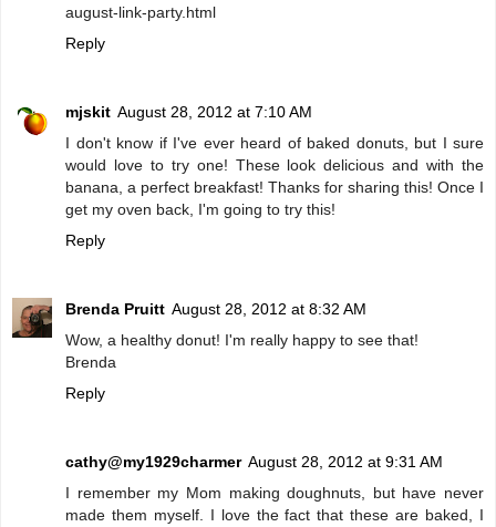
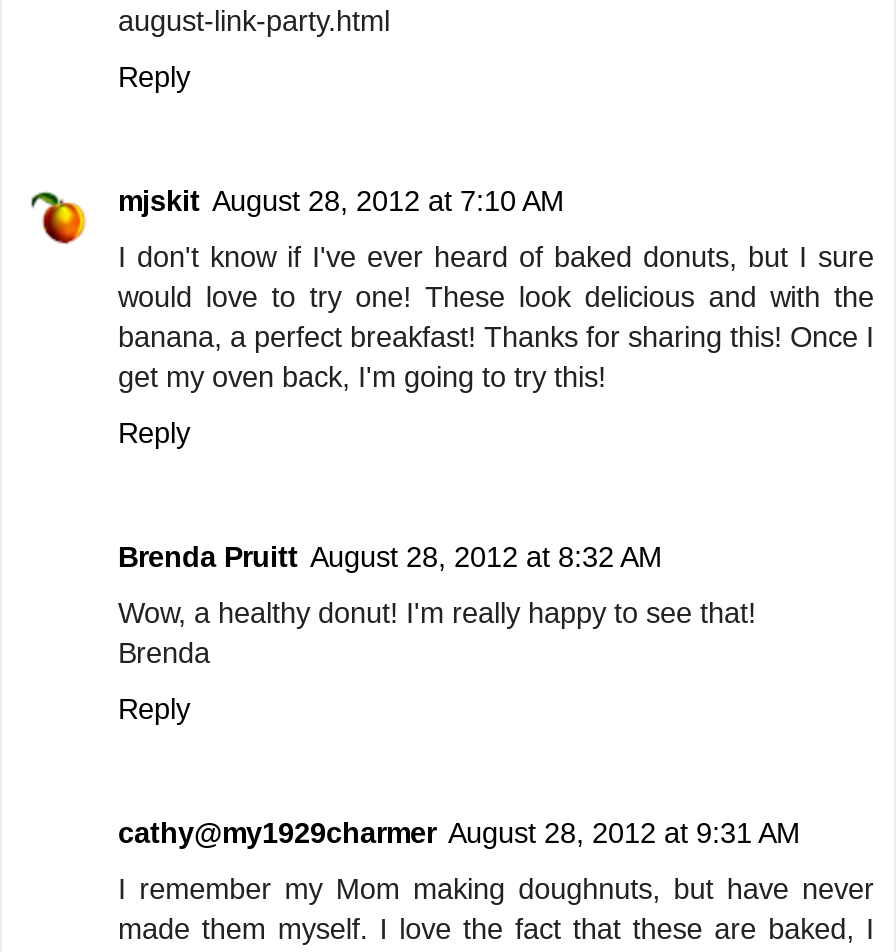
[11,297,53,339] [image] -> none

